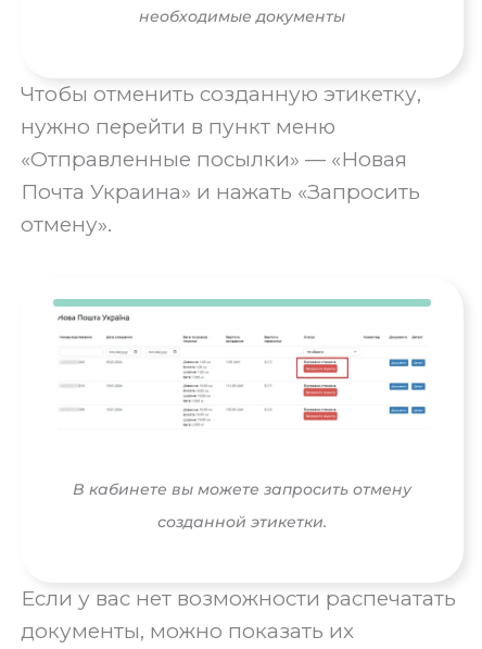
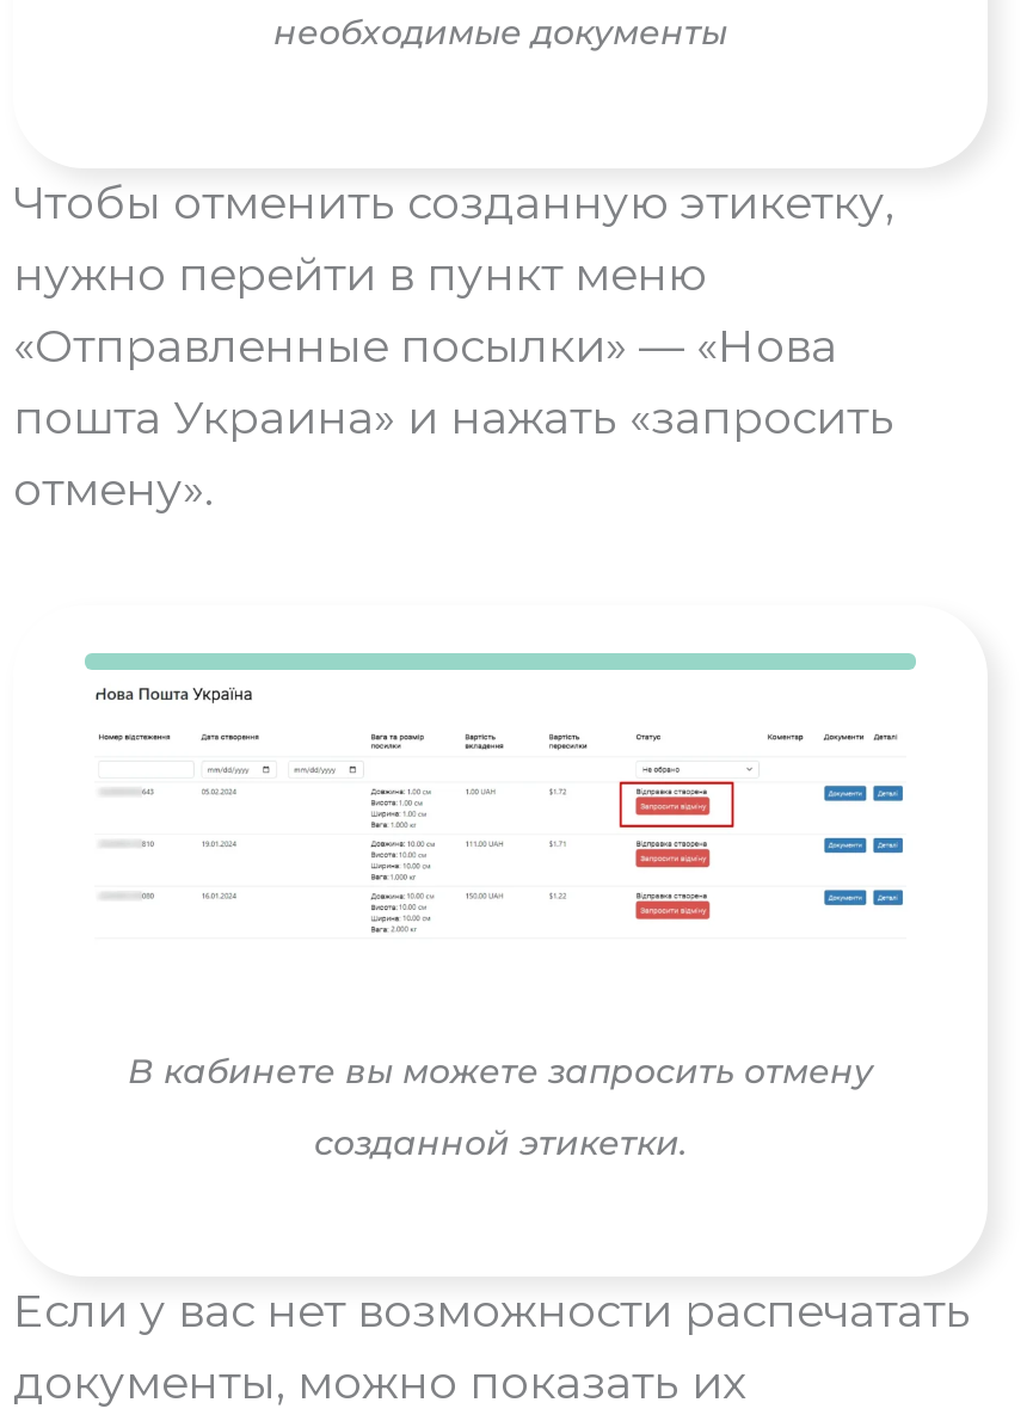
[21,146,407,171] «Отправленные посылки» — «Новая -> [13,318,837,373] «Отправленные посылки» — «Нова
[21,179,420,204] Почта Украина» и нажать «Запросить -> [13,390,894,445] пошта Украина» и нажать «запросить

